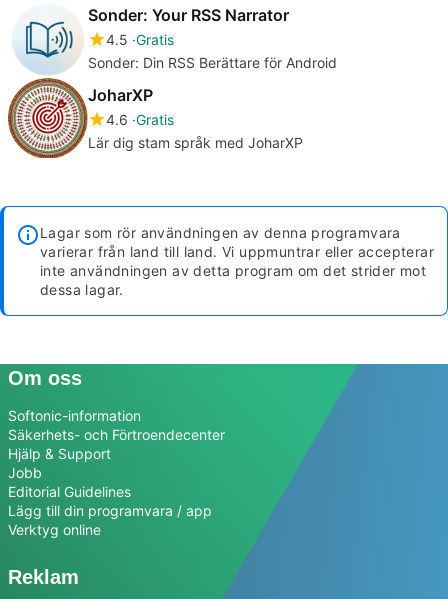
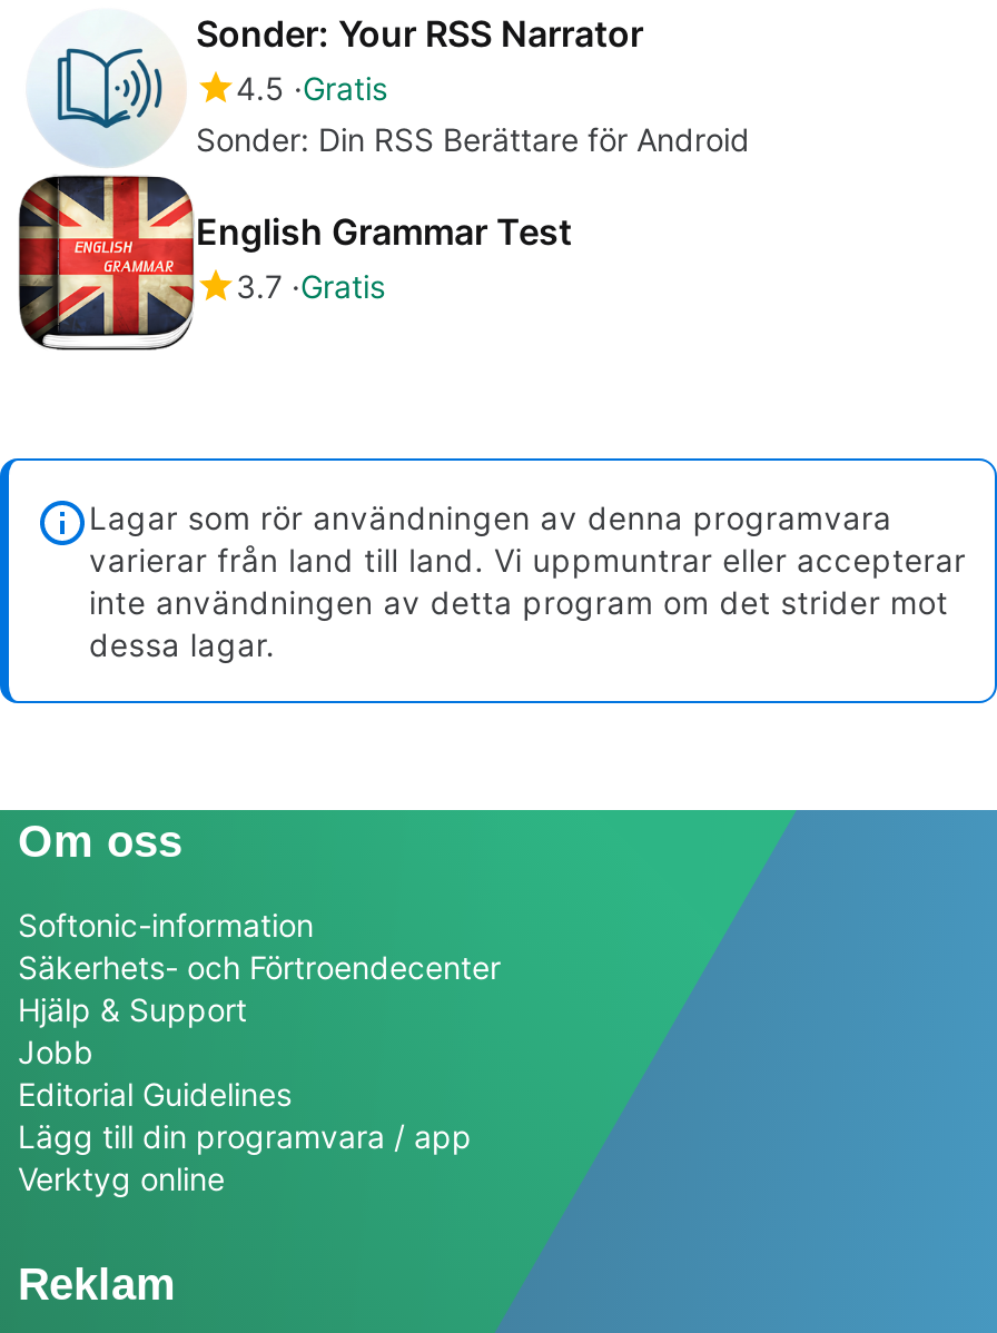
[7,77,303,159] [image] | JoharXP | 4.6 Gratis | Lär dig stam språk med JoharXP -> [16,174,572,352] [image] | English Grammar Test | 3.7 Gratis

